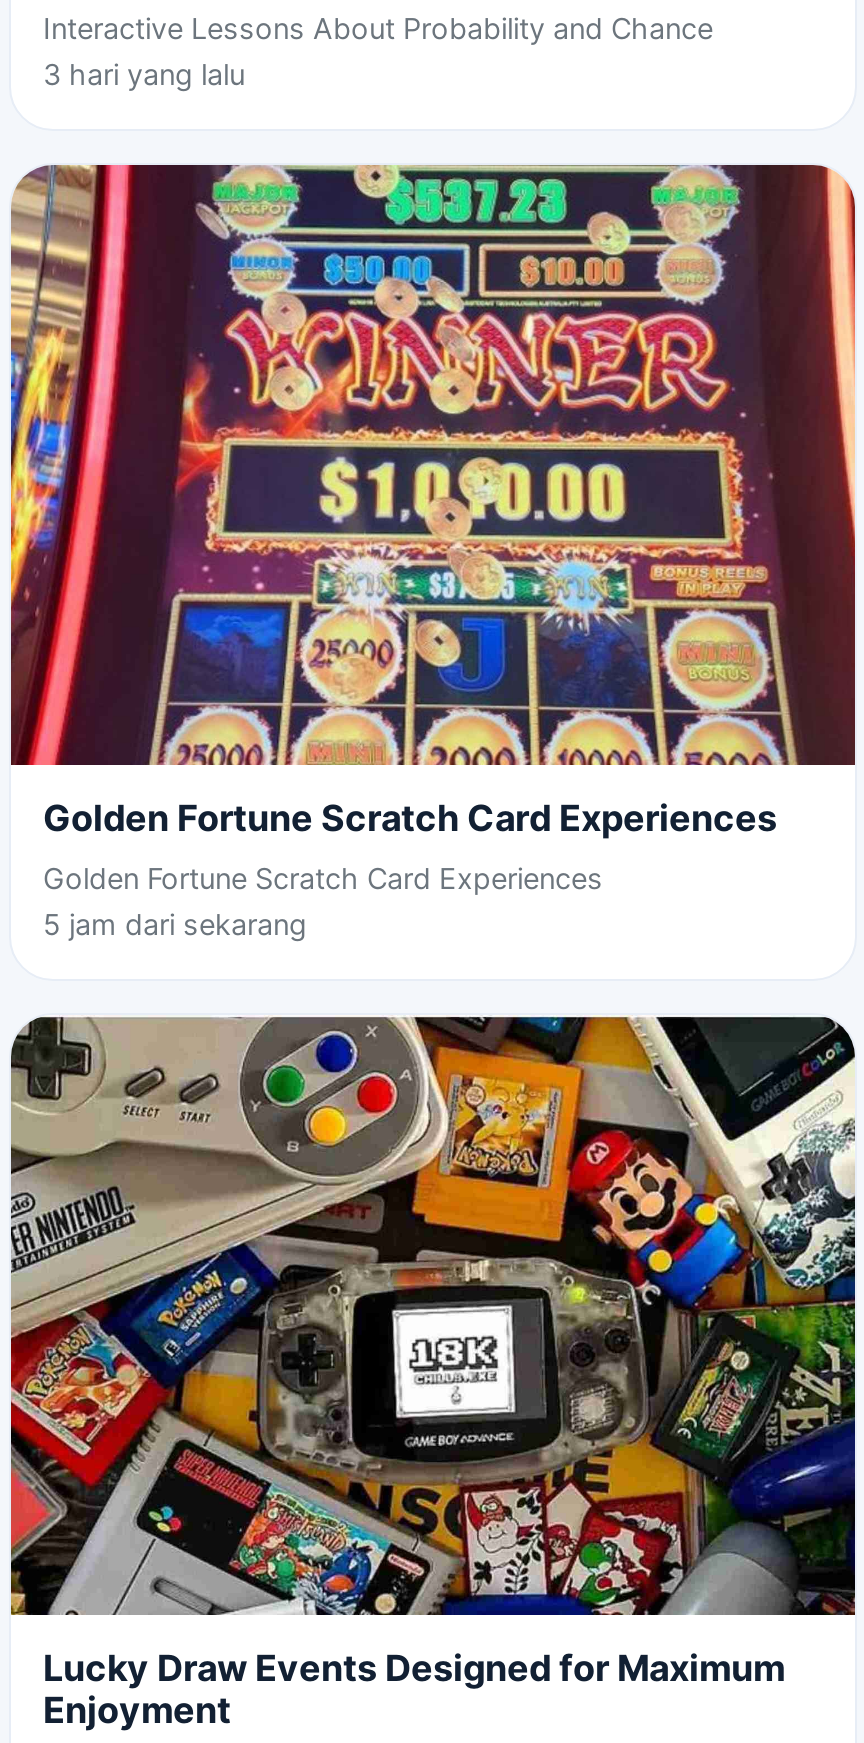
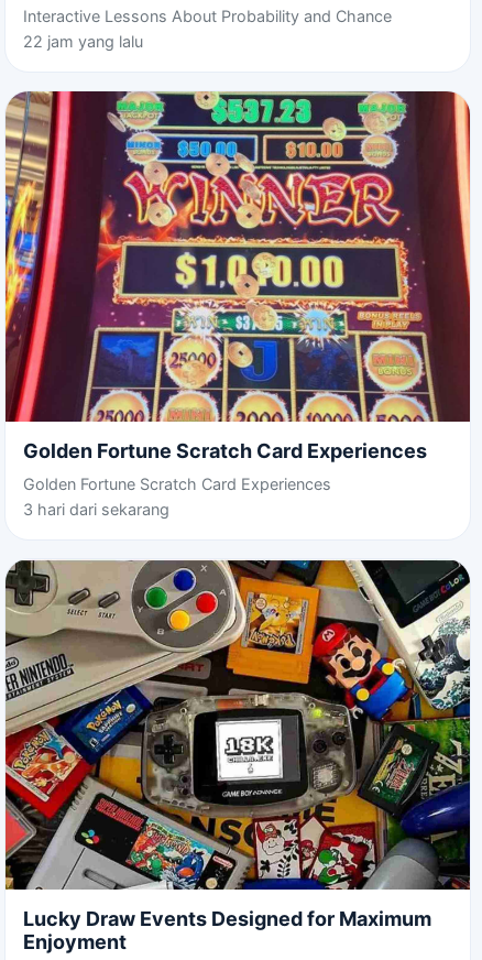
[43,56,245,90] 3 hari yang lalu -> [23,31,143,50] 22 jam yang lalu
[43,906,307,940] 5 jam dari sekarang -> [23,499,169,518] 3 hari dari sekarang

